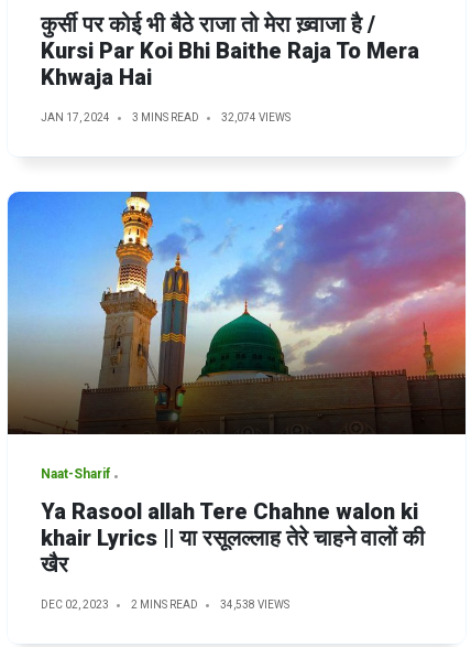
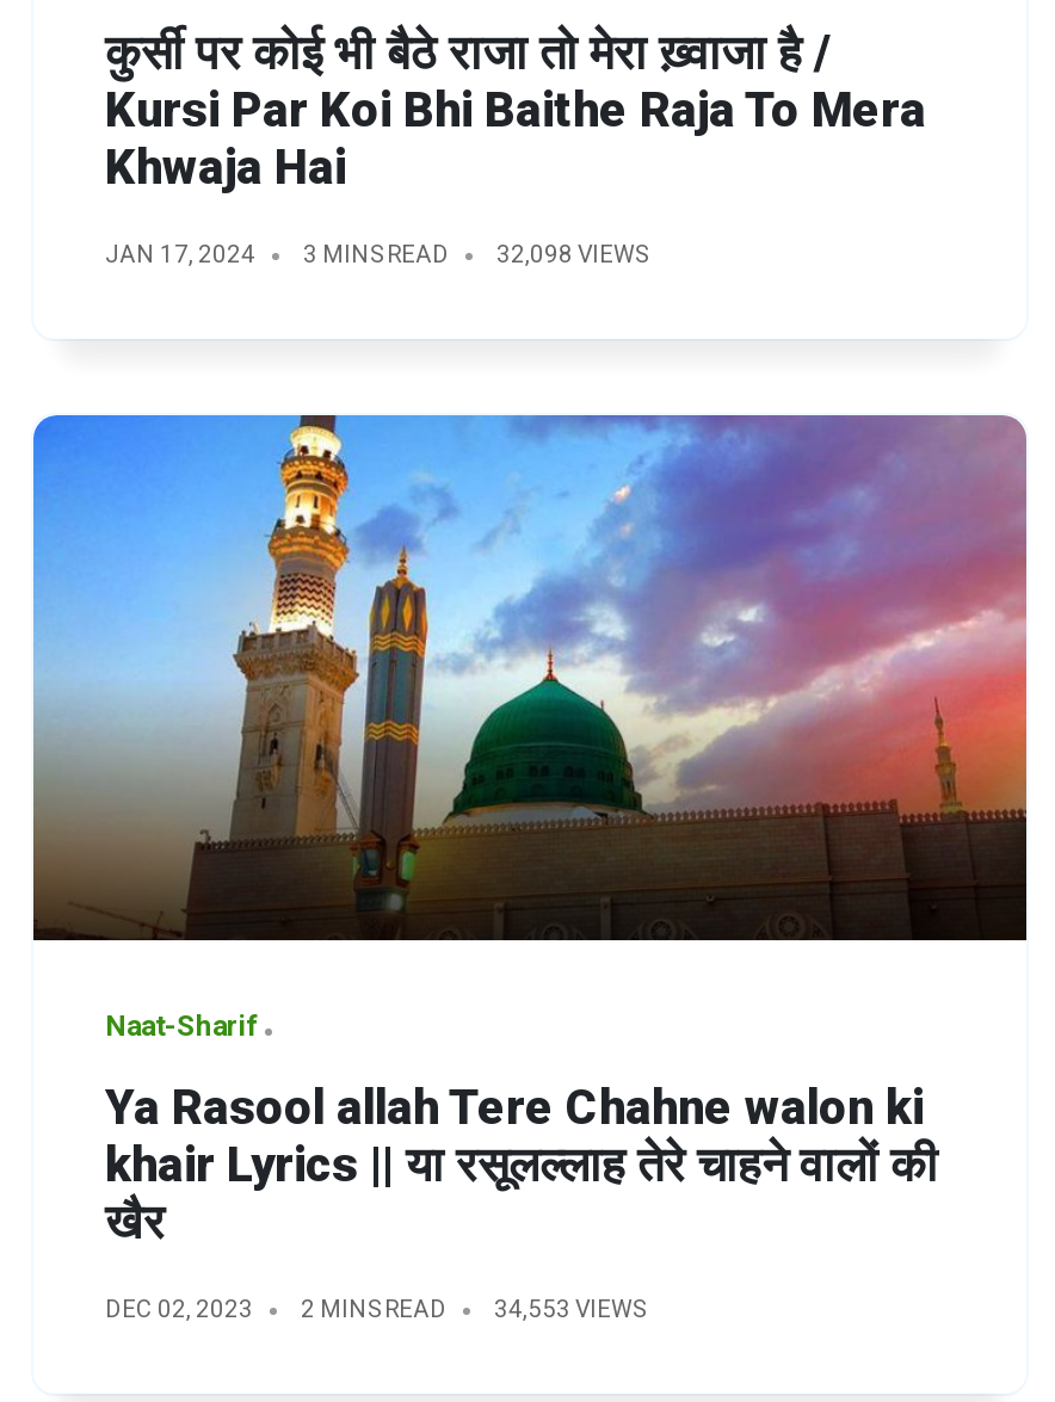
[41,111,291,123] JAN 17, 2024 3 MINS READ 32,074 VIEWS -> [105,241,647,267] JAN 17, 2024 3 MINS READ 32,098 VIEWS
[41,599,289,611] DEC 02, 2023 2 MINS READ 34,538 VIEWS -> [105,1296,644,1322] DEC 02, 2023 2 MINS READ 34,553 VIEWS

